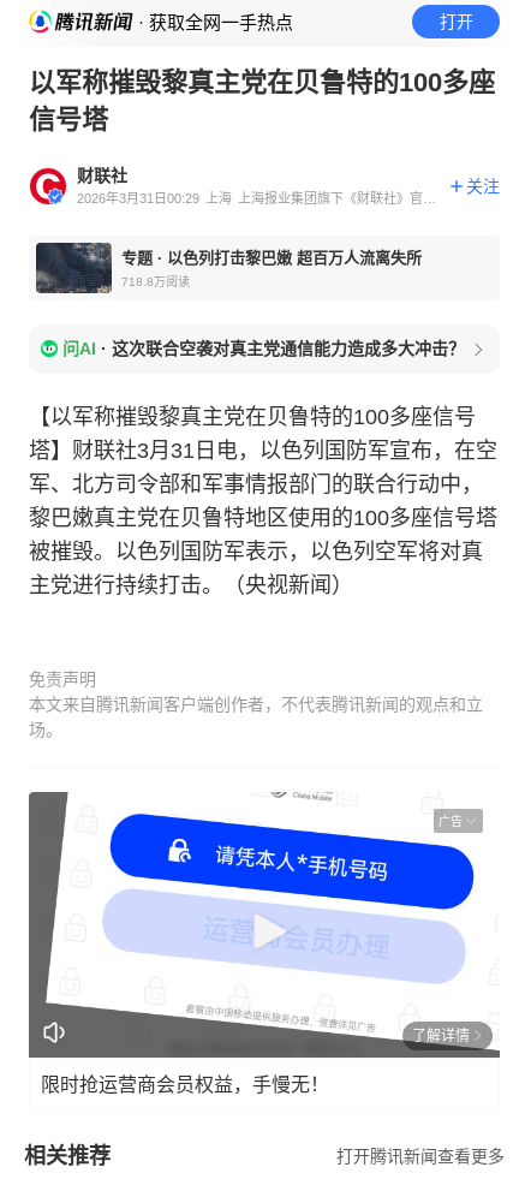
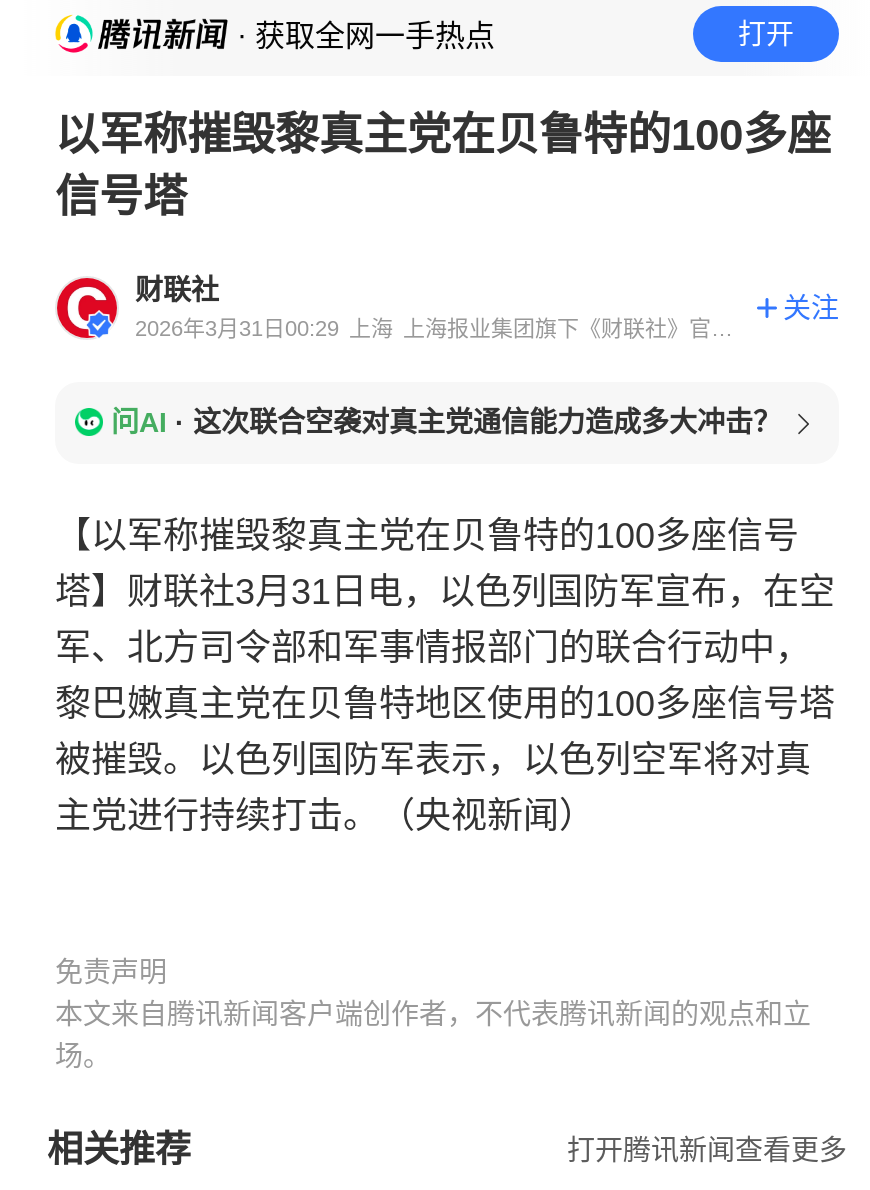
[35,242,422,294] [image] | 专题·以色列打击黎巴嫩 超百万人流离失所 | 718.8万阅读 -> none
[28,775,501,1059] [image] | 广告 -> none
[41,1027,470,1094] 了解详情 | 限时抢运营商会员权益，手慢无！ -> none

